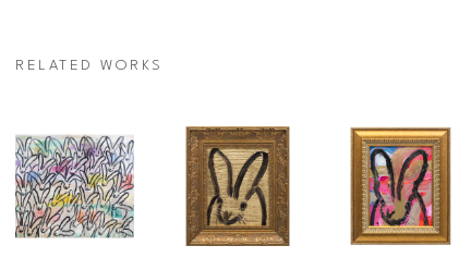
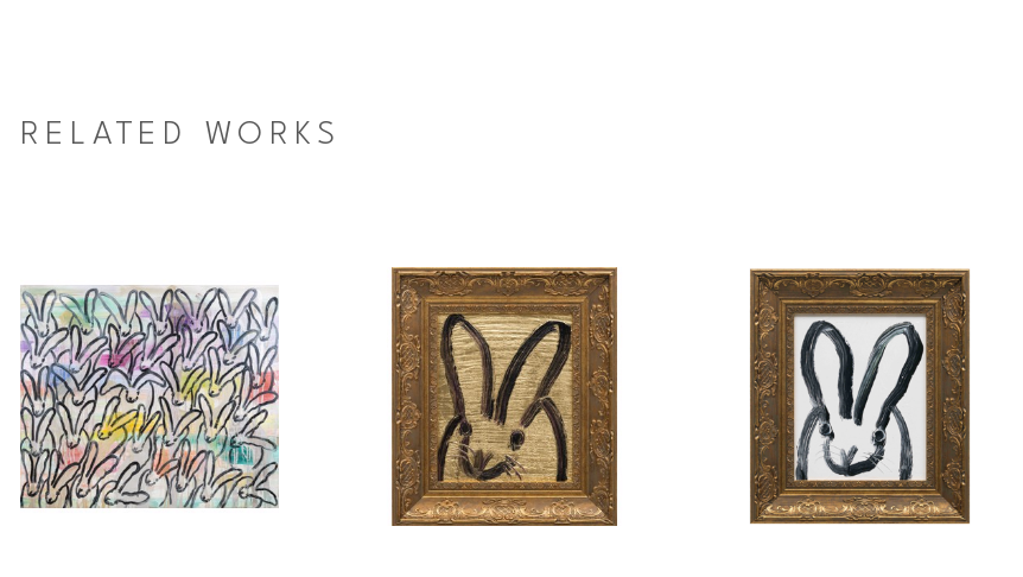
[350,130,449,244] [image] -> [749,273,967,522] [image]

